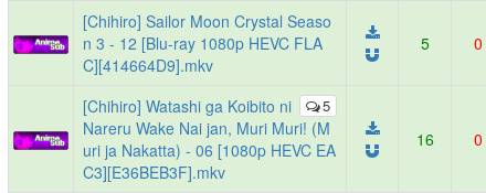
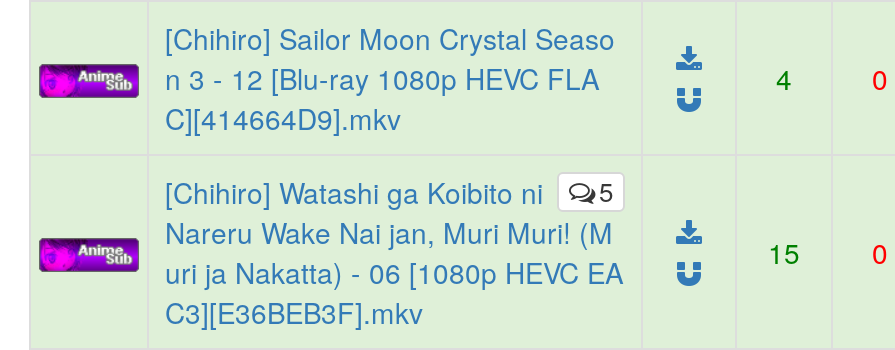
[420,32,482,54] 5 0 -> [776,58,888,98] 4 0
[416,128,482,150] 16 0 -> [768,232,888,272] 15 0

